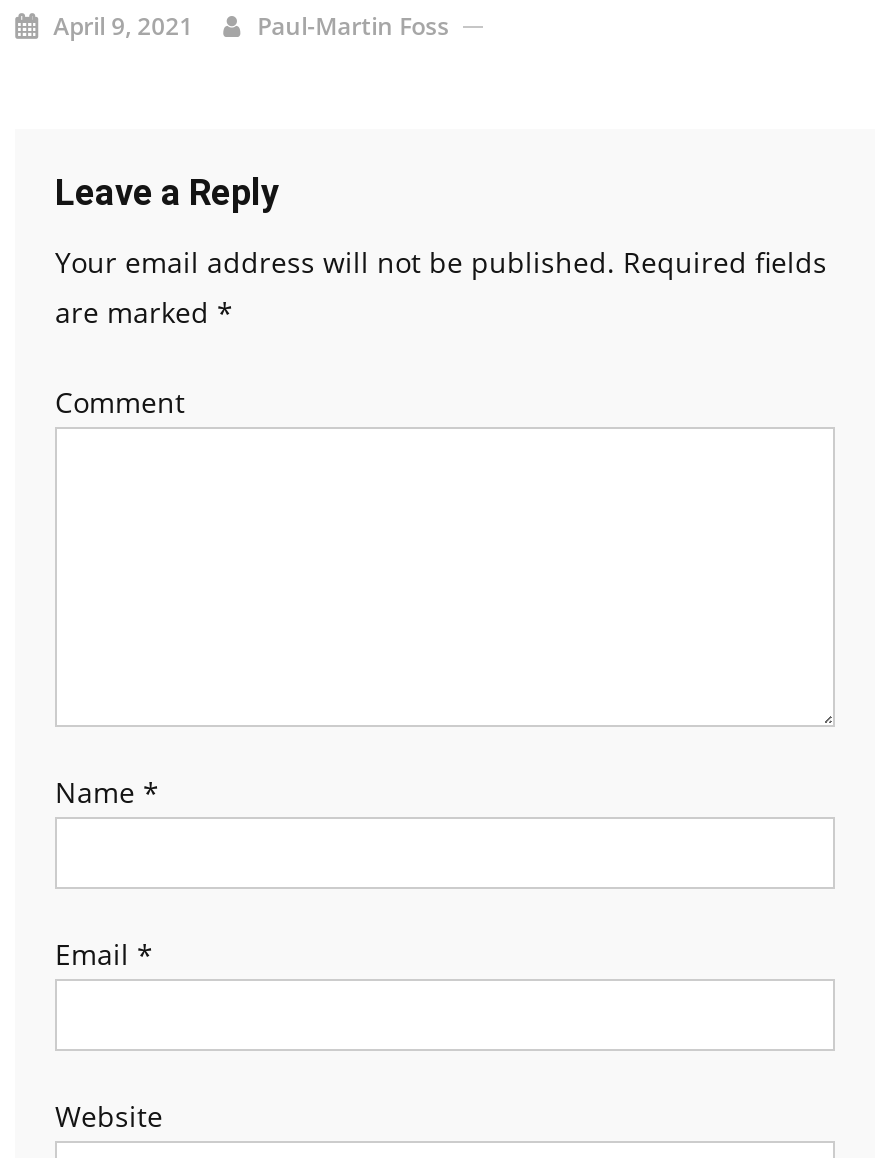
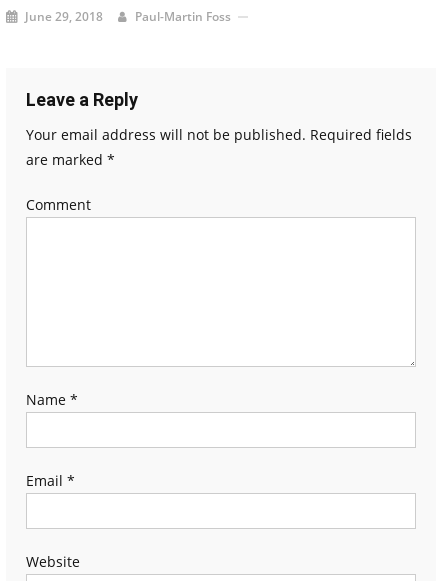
[53,10,449,44] April 9, 2021 Paul-Martin Foss -> [25,8,231,25] June 29, 2018 Paul-Martin Foss

